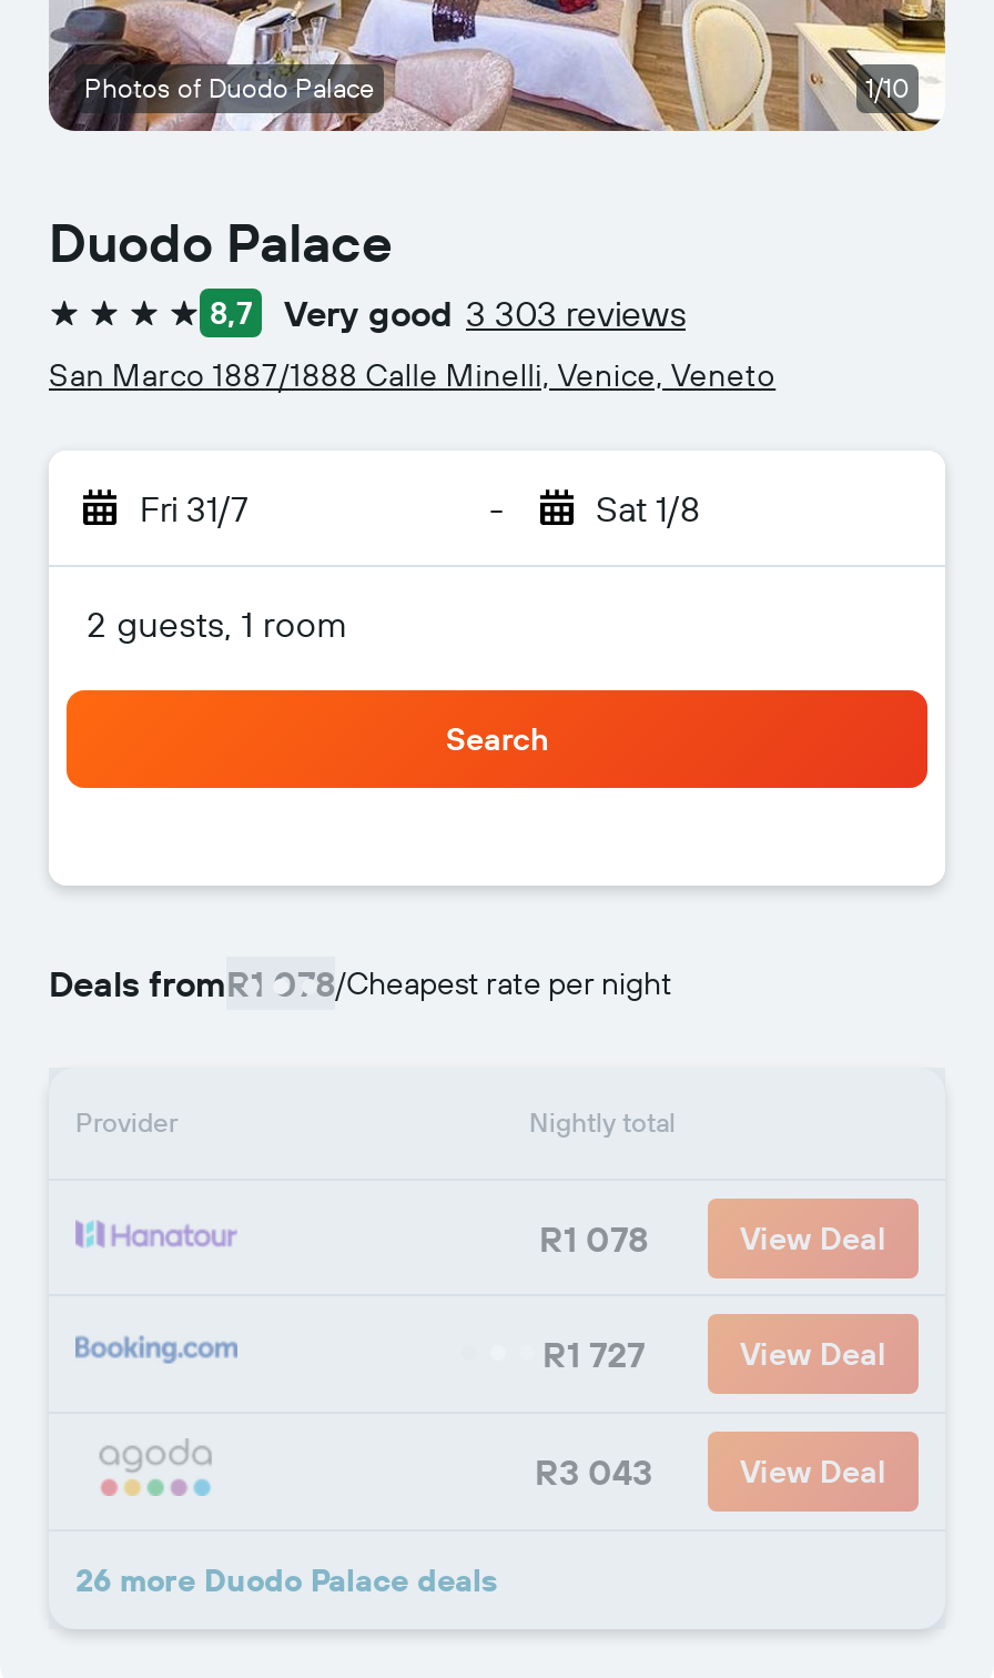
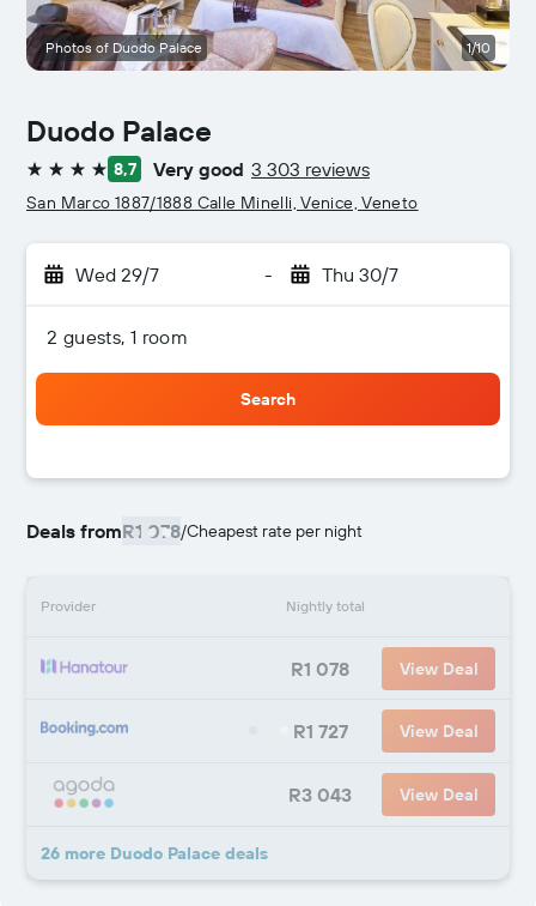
[140,486,248,530] Fri 31/7 -> [75,262,159,286] Wed 29/7
[596,486,700,530] Sat 1/8 -> [321,262,398,286] Thu 30/7

